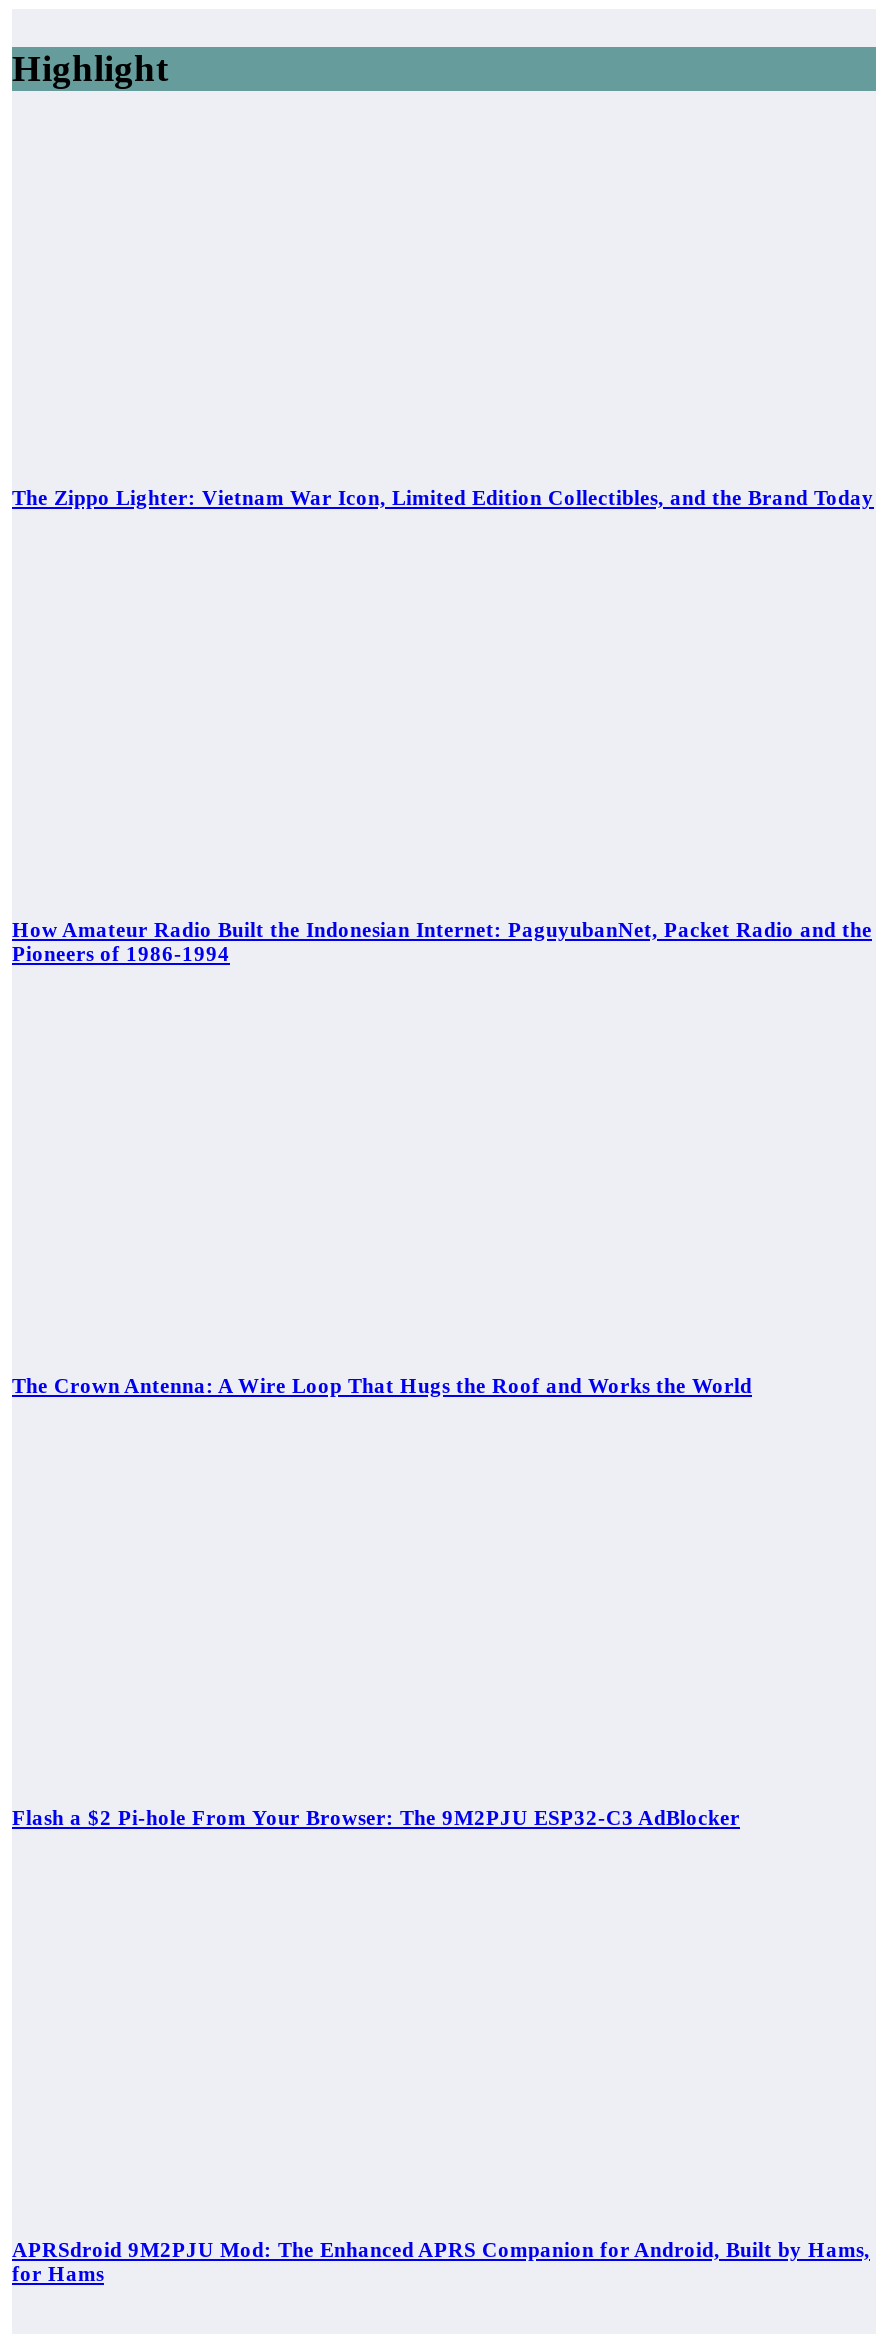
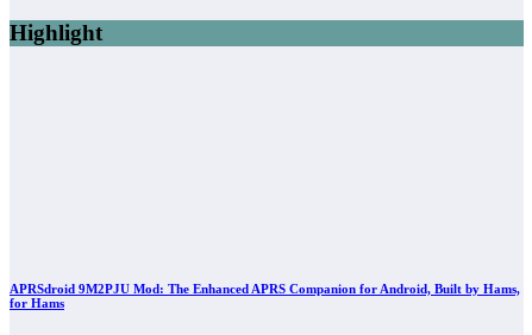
[12,485,874,509] The Zippo Lighter: Vietnam War Icon, Limited Edition Collectibles, and the Brand Today -> none
[12,917,872,965] How Amateur Radio Built the Indonesian Internet: PaguyubanNet, Packet Radio and the | Pioneers of 1986-1994 -> none
[12,1373,752,1397] The Crown Antenna: A Wire Loop That Hugs the Roof and Works the World -> none
[12,1805,740,1829] Flash a $2 Pi-hole From Your Browser: The 9M2PJU ESP32-C3 AdBlocker -> none

